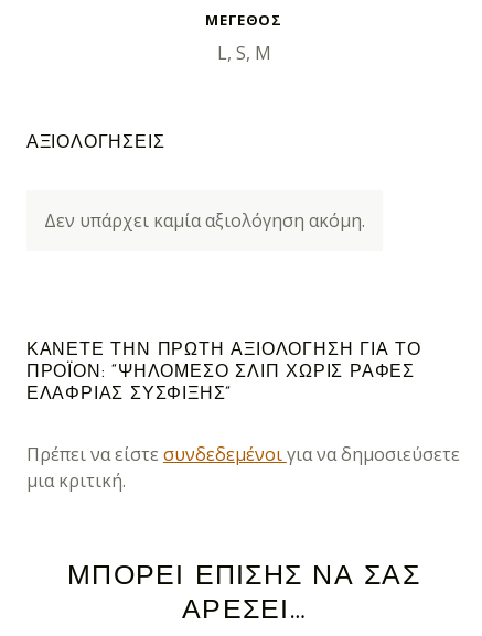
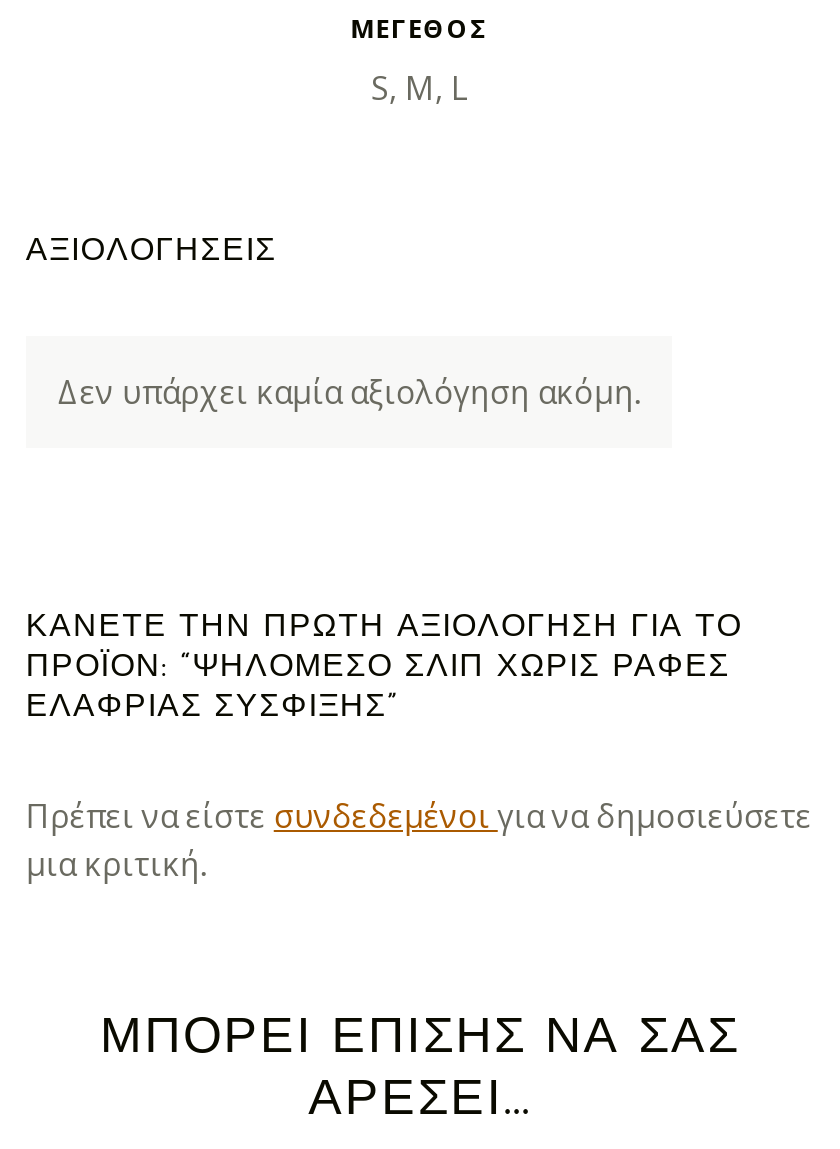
[217,40,271,65] L, S, M -> [371,65,469,109] S, M, L

